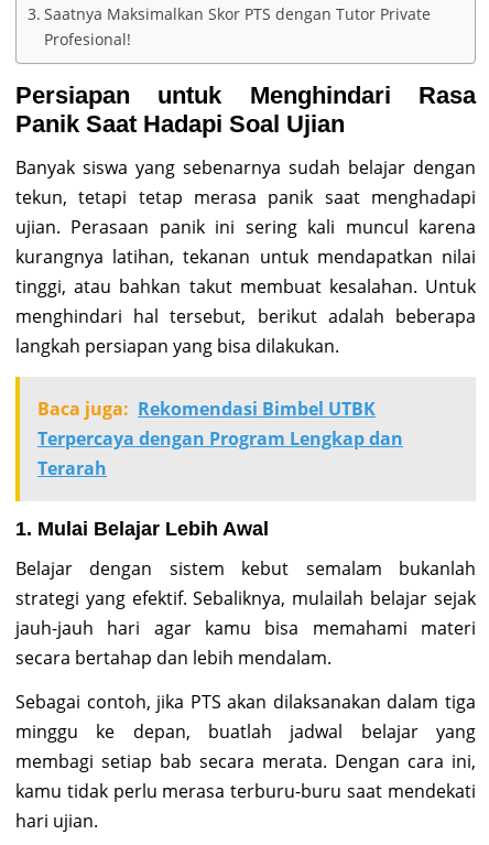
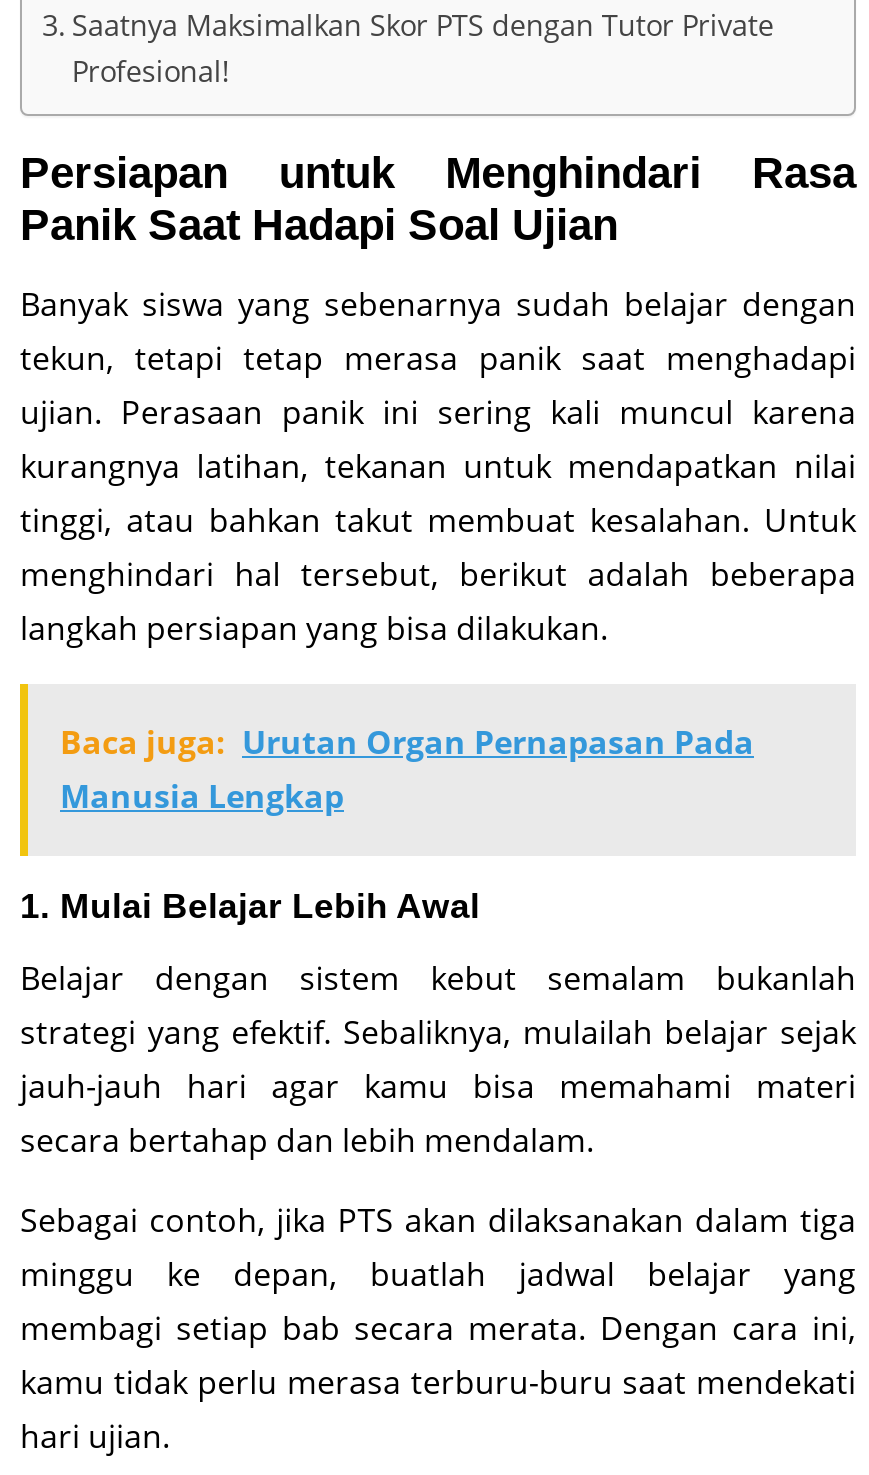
[37,396,403,480] Baca juga: Rekomendasi Bimbel UTBK | Terpercaya dengan Program Lengkap dan | Terarah -> [60,719,754,817] Baca juga: Urutan Organ Pernapasan Pada | Manusia Lengkap

